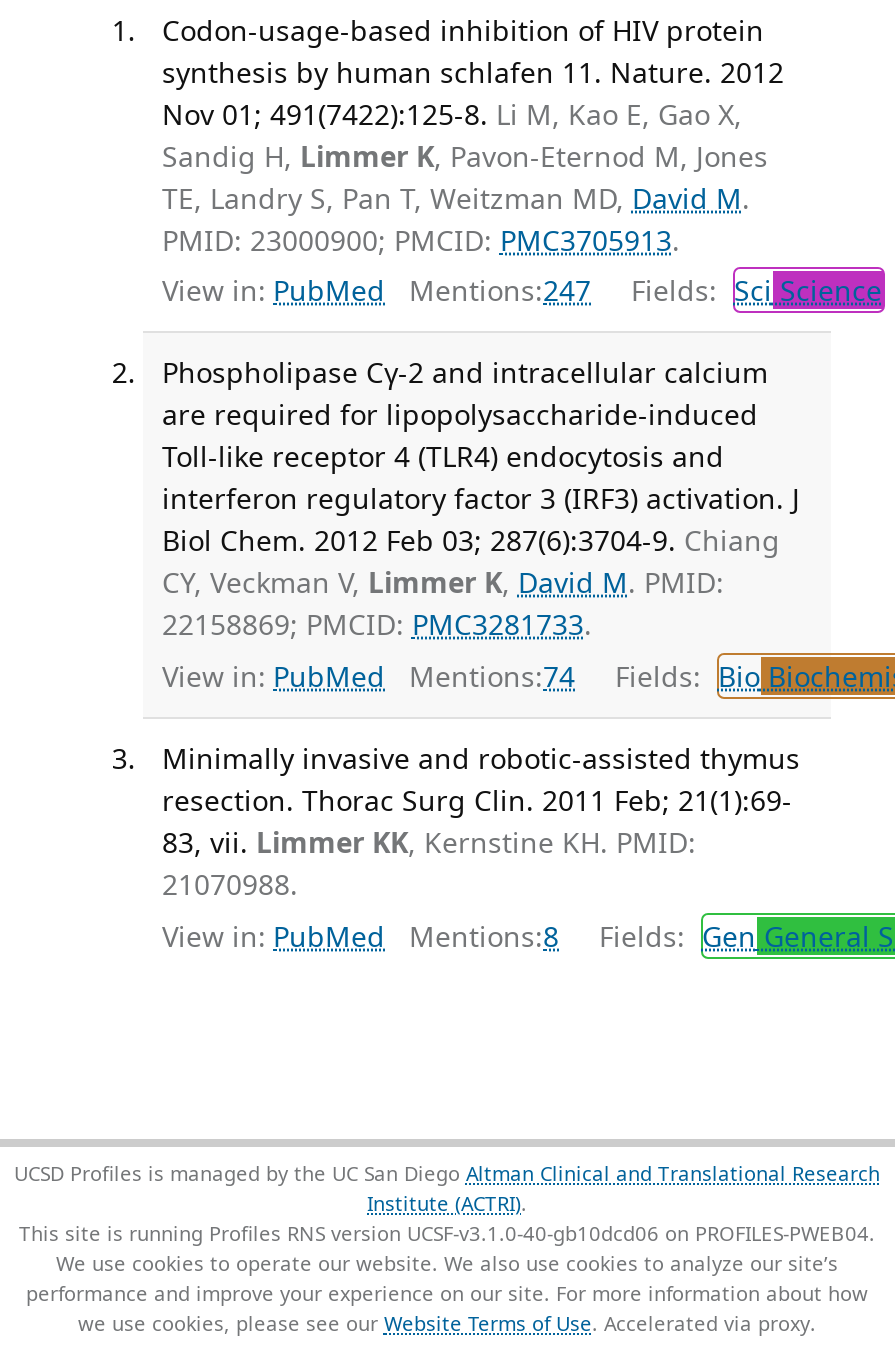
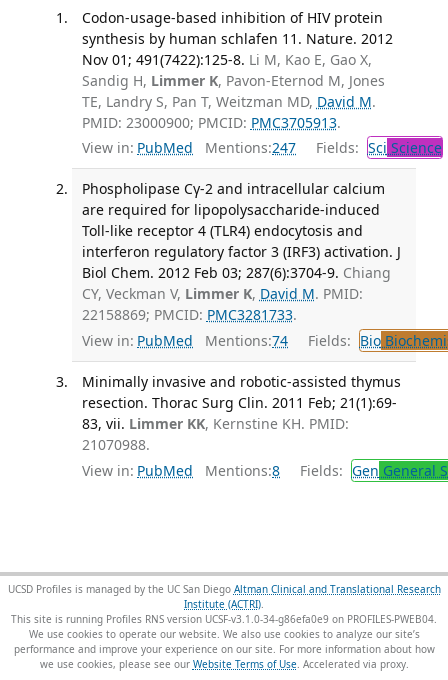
[19,1220,875,1248] This site is running Profiles RNS version UCSF-v3.1.0-40-gb10dcd06 on PROFILES-PWEB04. -> [11,612,437,626] This site is running Profiles RNS version UCSF-v3.1.0-34-g86efa0e9 on PROFILES-PWEB04.

